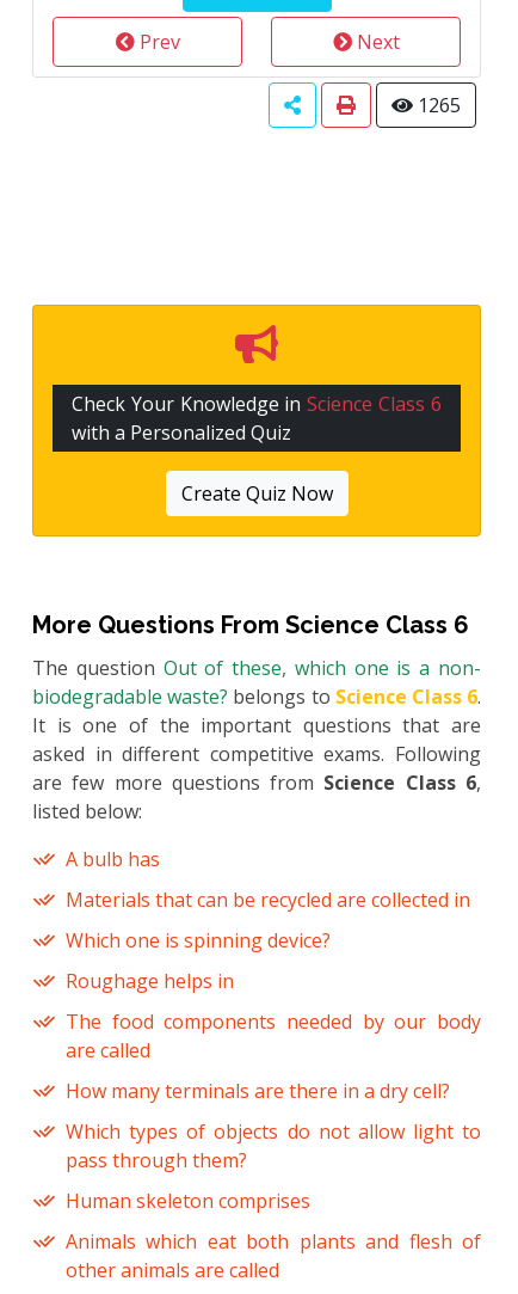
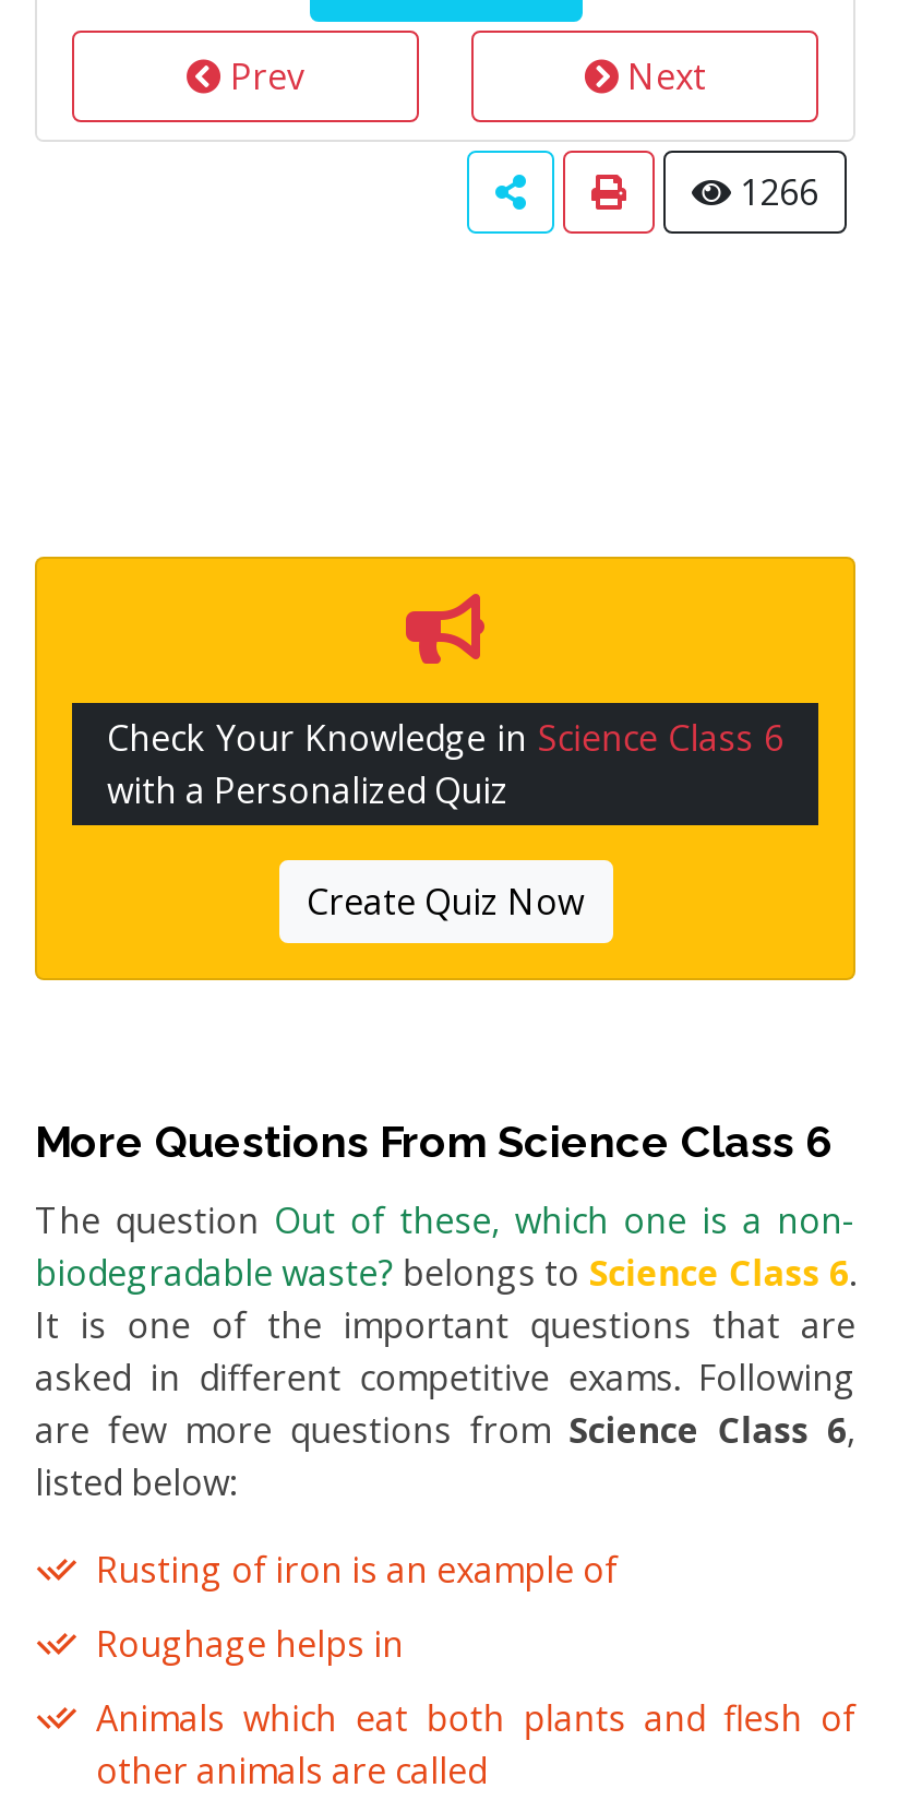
[413,92,461,119] 1265 -> [731,169,818,217] 1266
[66,846,470,954] A bulb has | Materials that can be recycled are collected in | Which one is spinning device? -> [96,1547,618,1595] Rusting of iron is an example of
[66,1009,481,1214] The food components needed by our body | are called | How many terminals are there in a dry cell? | Which types of objects do not allow light to | pass through them? | Human skeleton comprises -> none

